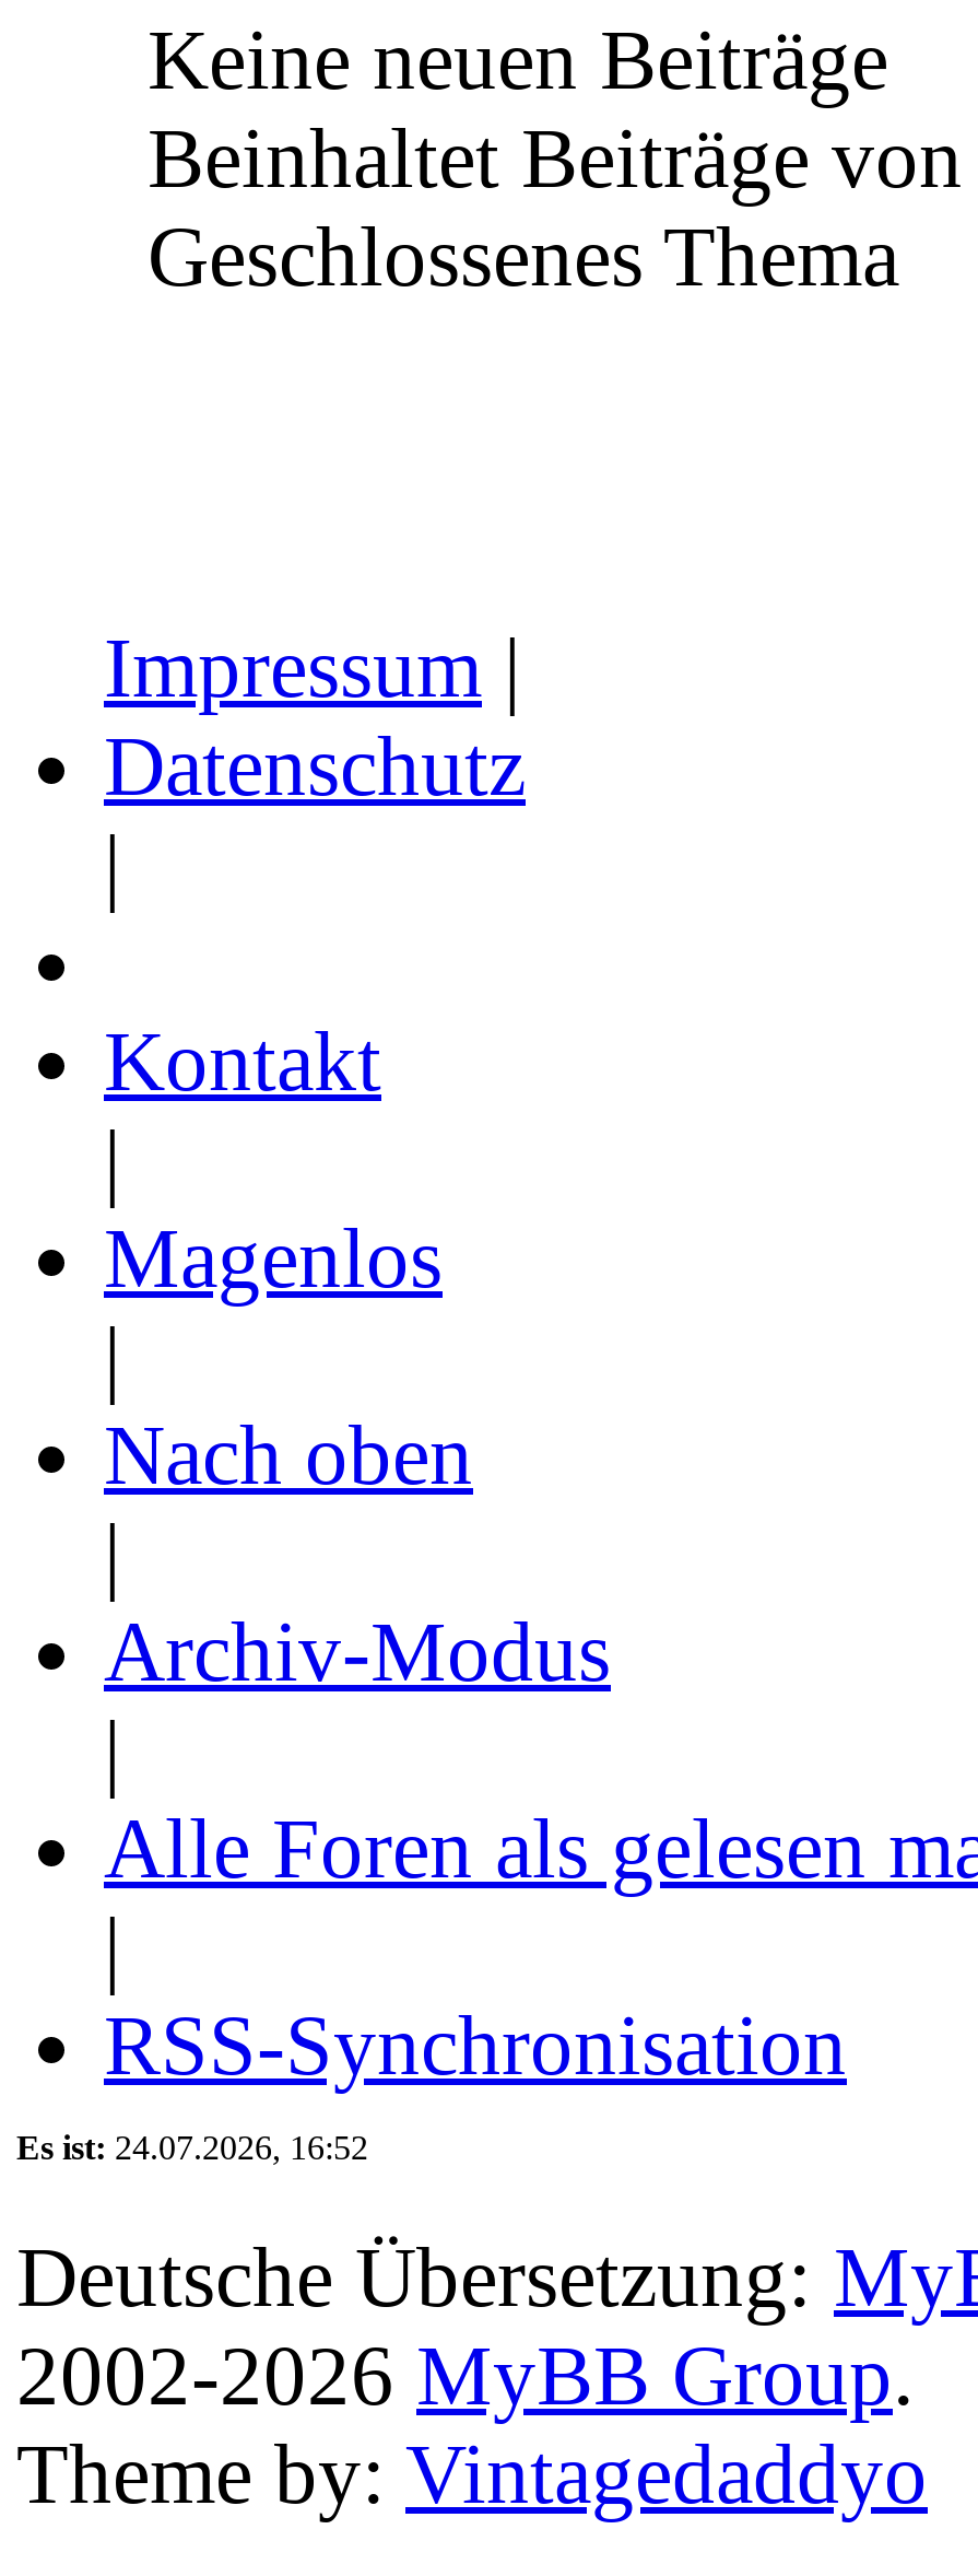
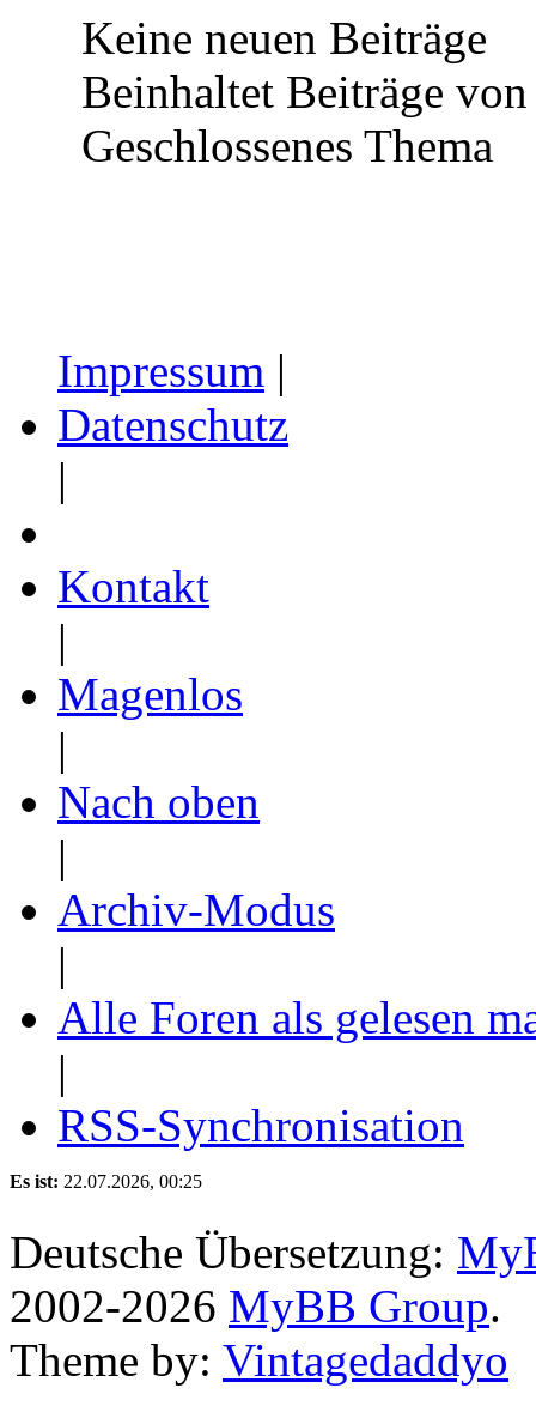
[16,2129,368,2166] Es ist: 24.07.2026, 16:52 -> [10,1171,202,1192] Es ist: 22.07.2026, 00:25

